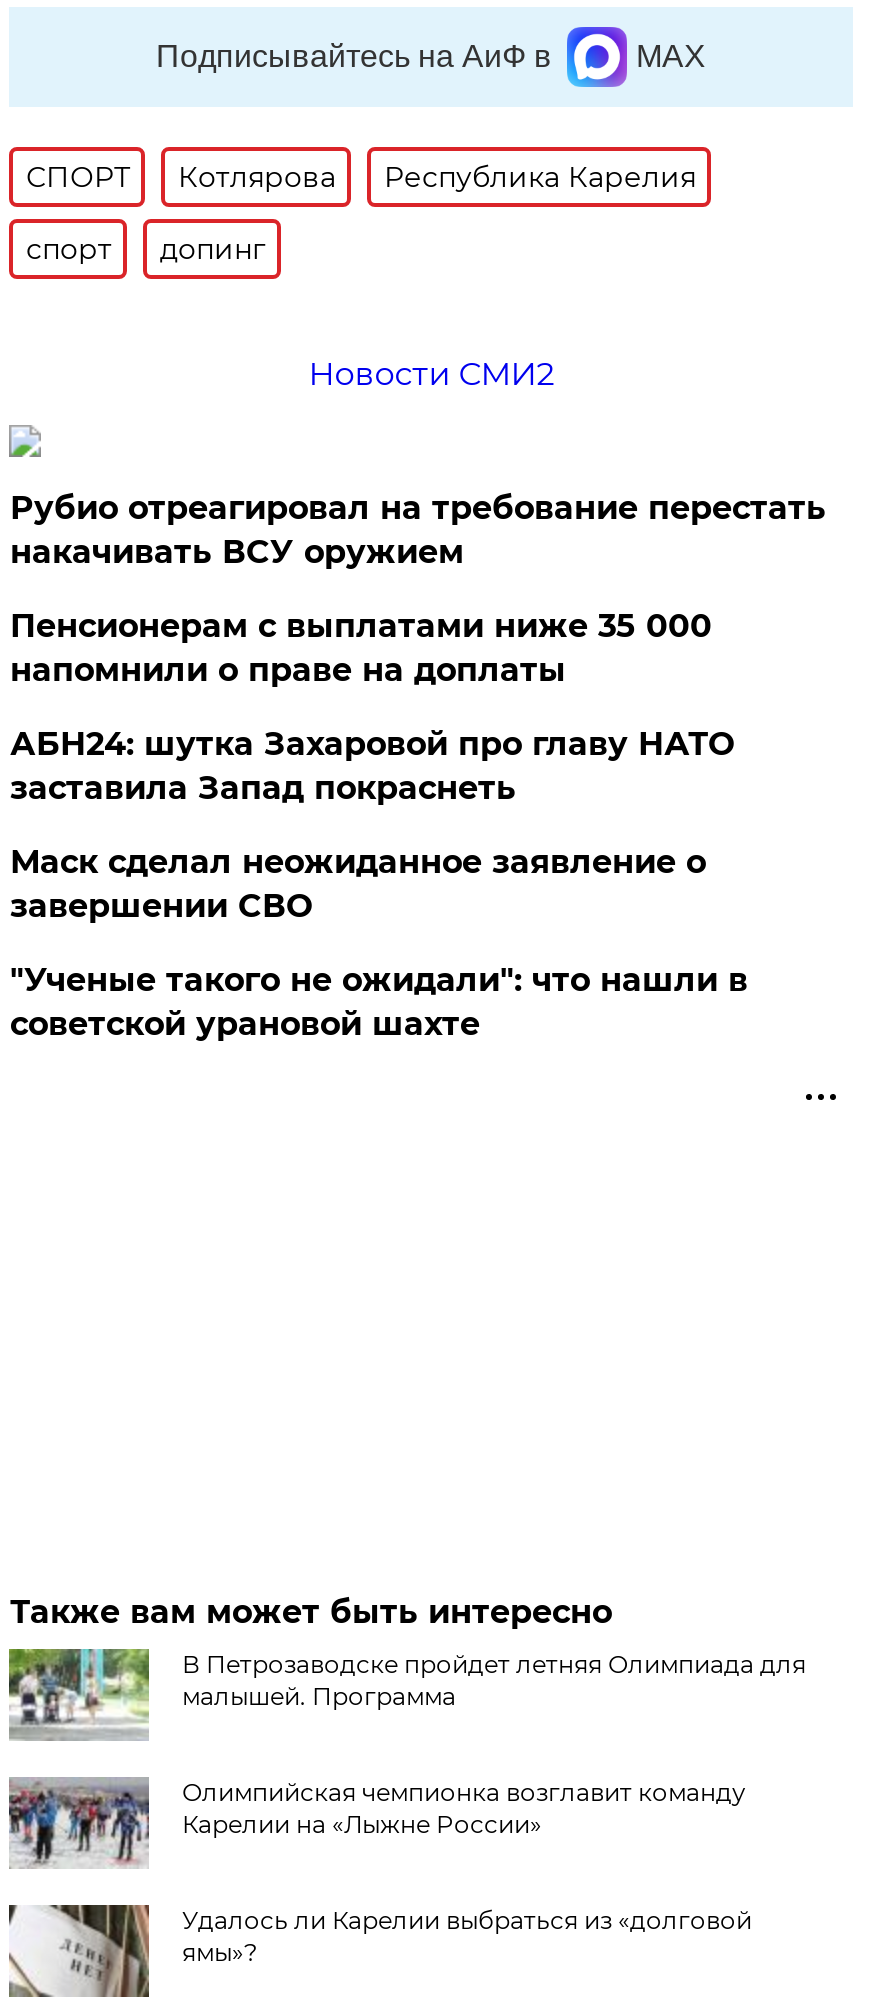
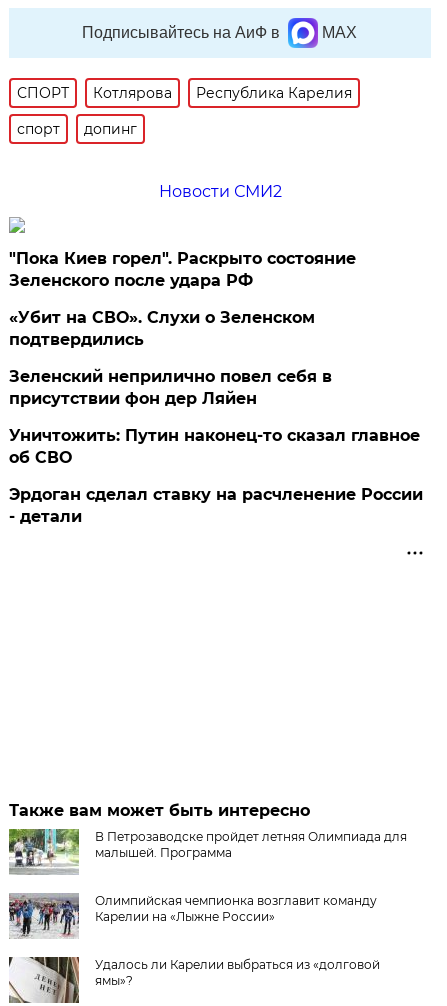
[10,489,826,571] Рубио отреагировал на требование перестать | накачивать ВСУ оружием -> [9,249,356,290] "Пока Киев горел". Раскрыто состояние | Зеленского после удара РФ
[10,607,712,689] Пенсионерам с выплатами ниже 35 000 | напомнили о праве на доплаты -> [9,308,315,349] «Убит на СВО». Слухи о Зеленском | подтвердились
[10,725,734,807] АБН24: шутка Захаровой про главу НАТО | заставила Запад покраснеть -> [9,367,332,408] Зеленский неприлично повел cебя в | присутствии фон дер Ляйен
[10,843,706,925] Маск сделал неожиданное заявление о | завершении СВО -> [9,426,420,467] Уничтожить: Путин наконец-то сказал главное | об СВО
[10,961,748,1043] "Ученые такого не ожидали": что нашли в | советской урановой шахте -> [9,485,423,526] Эрдоган сделал ставку на расчленение России | - детали

